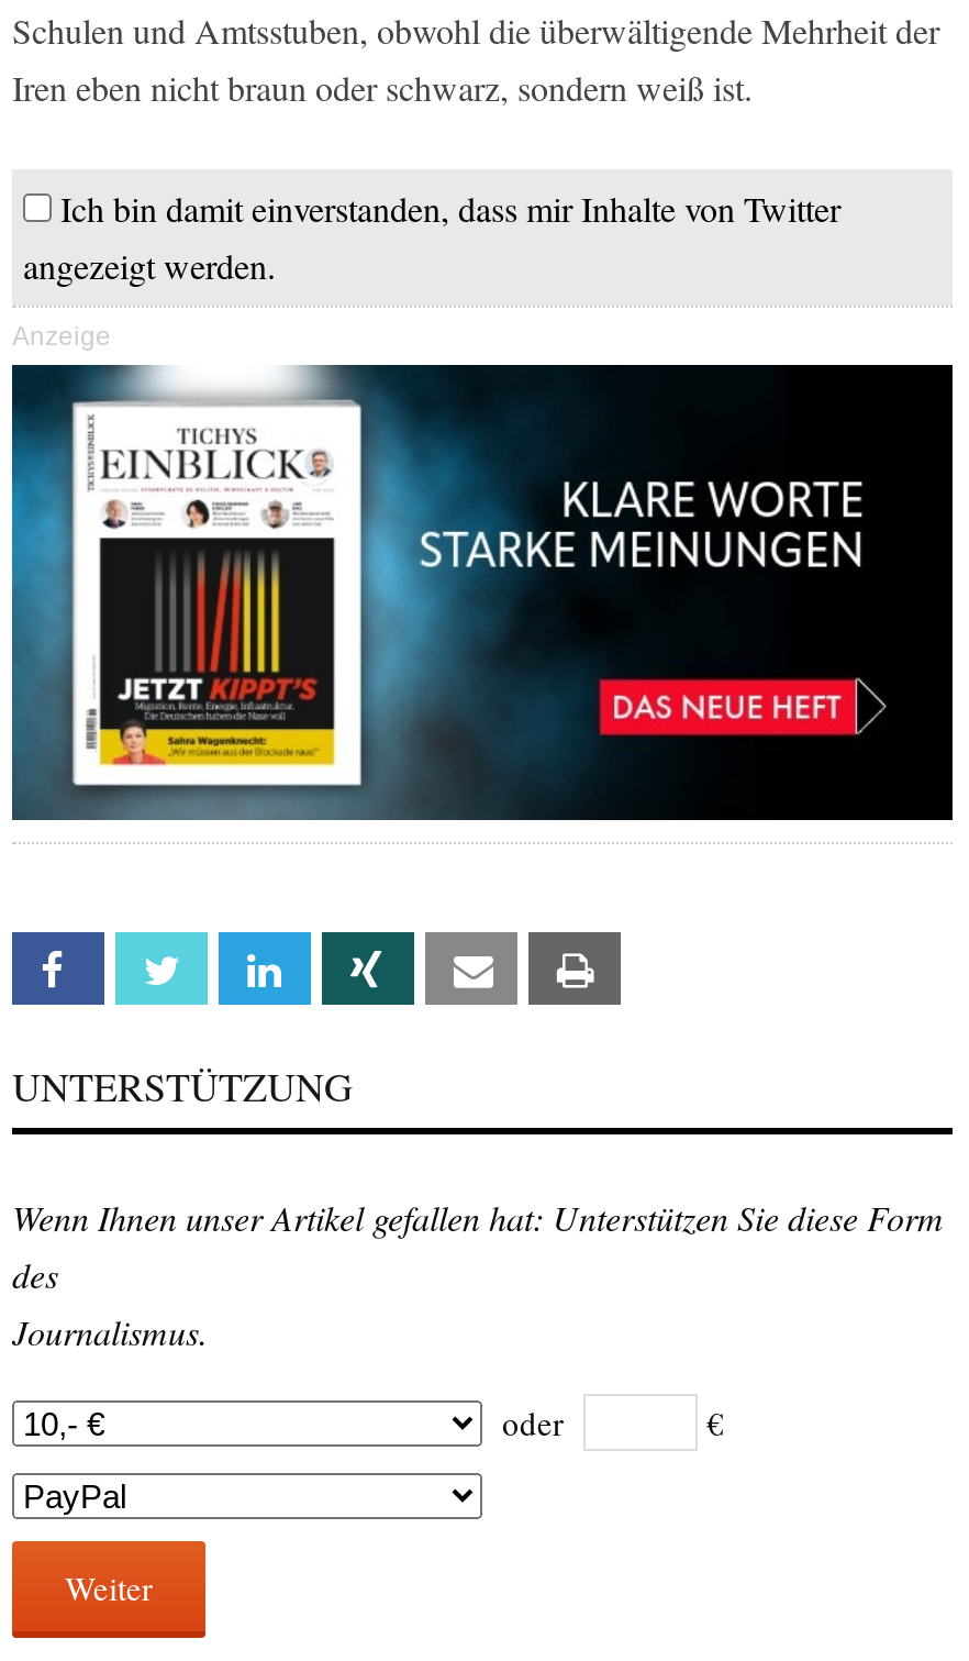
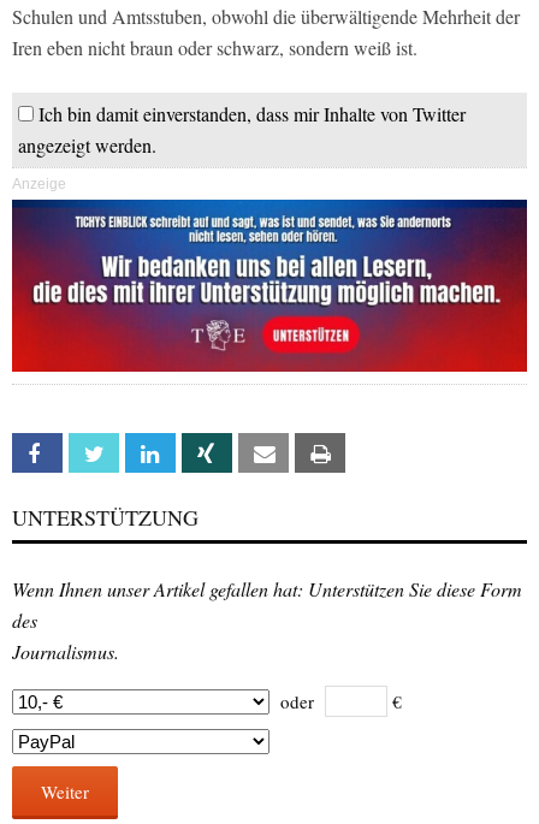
[10,363,955,822] [image] -> [11,198,528,373] [image]

